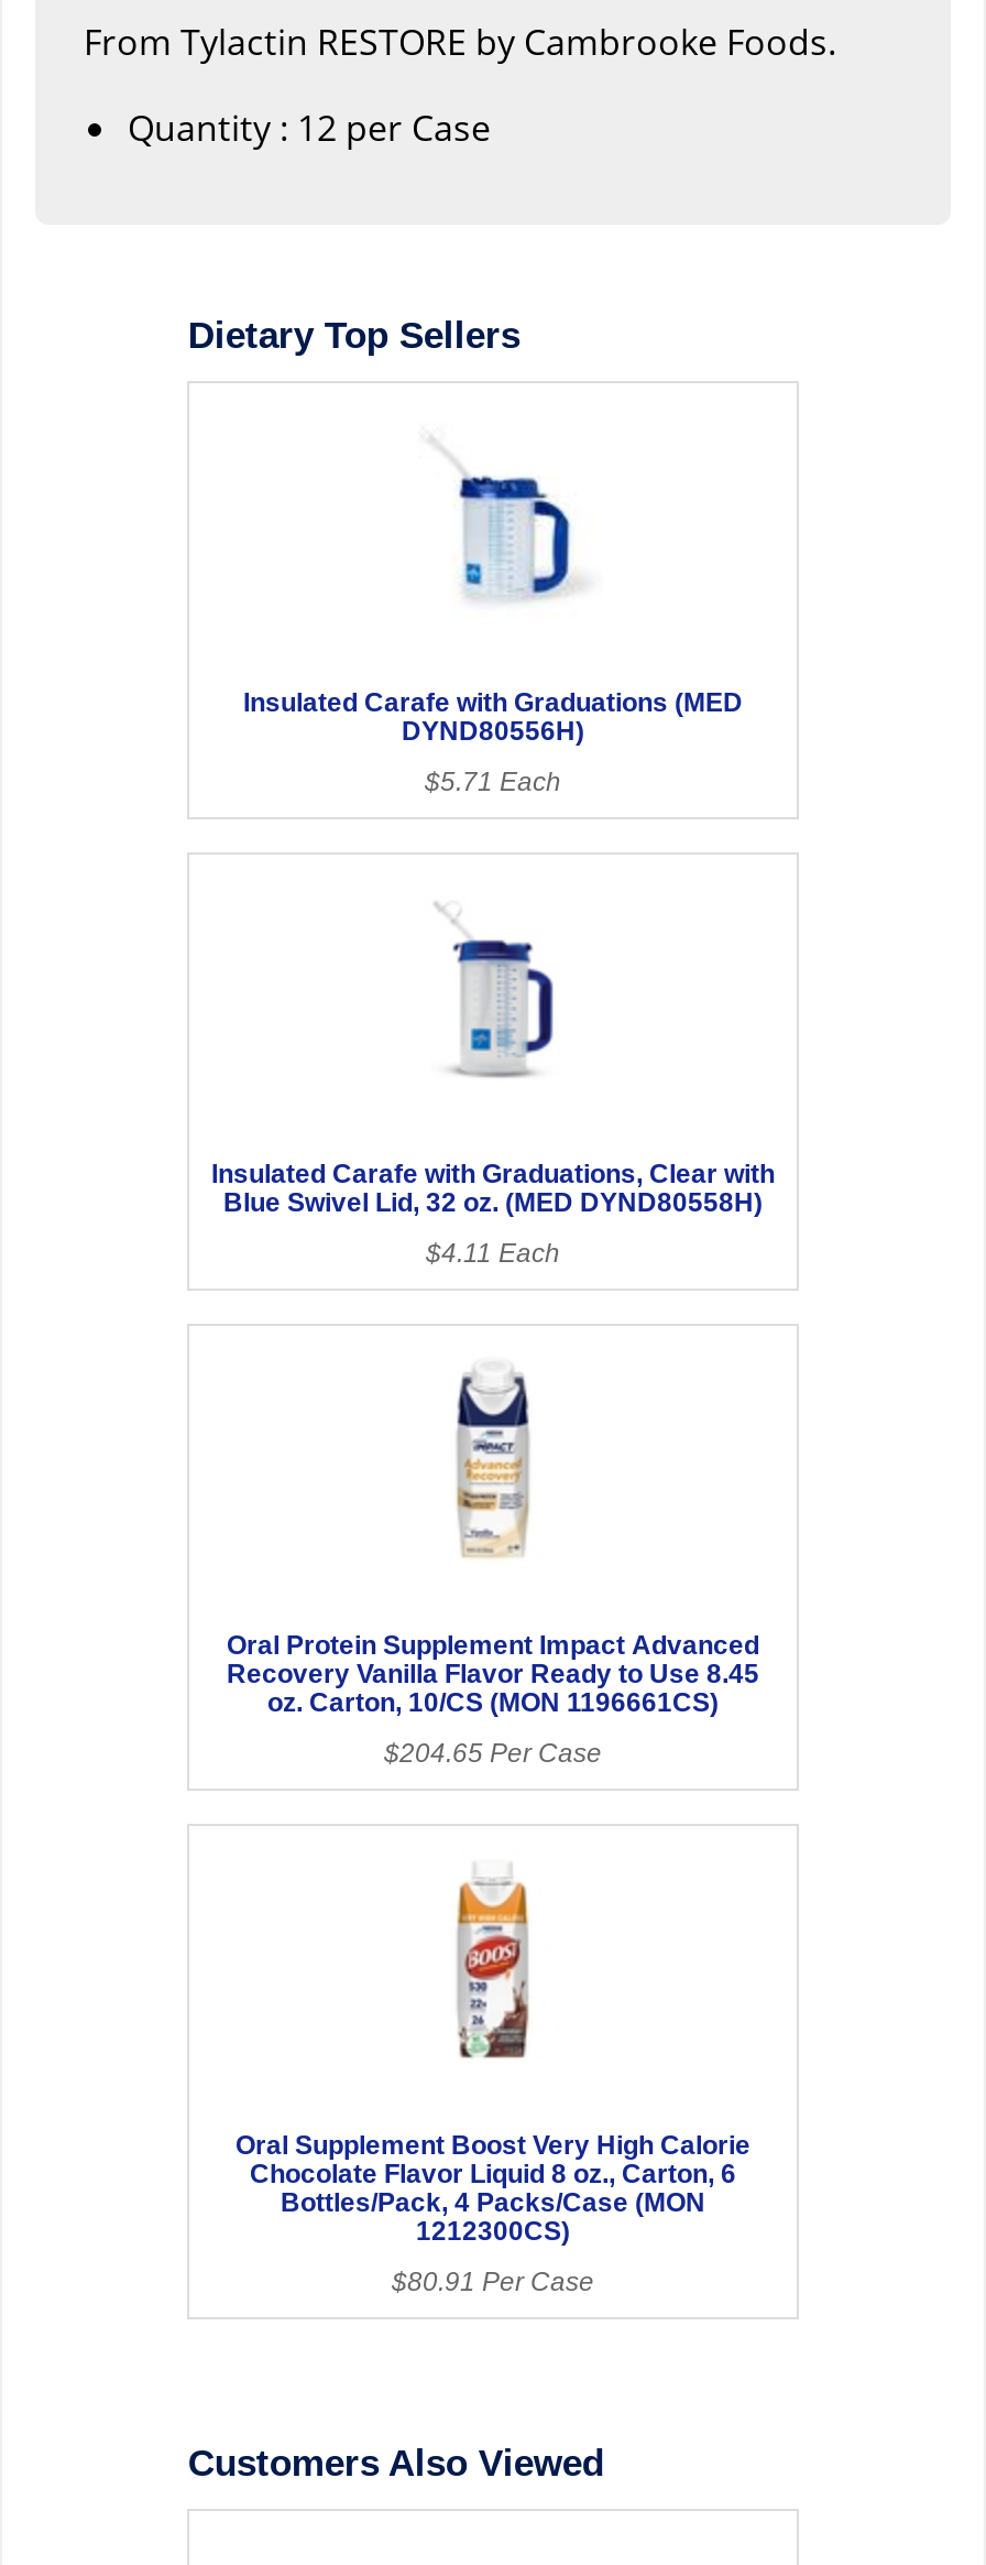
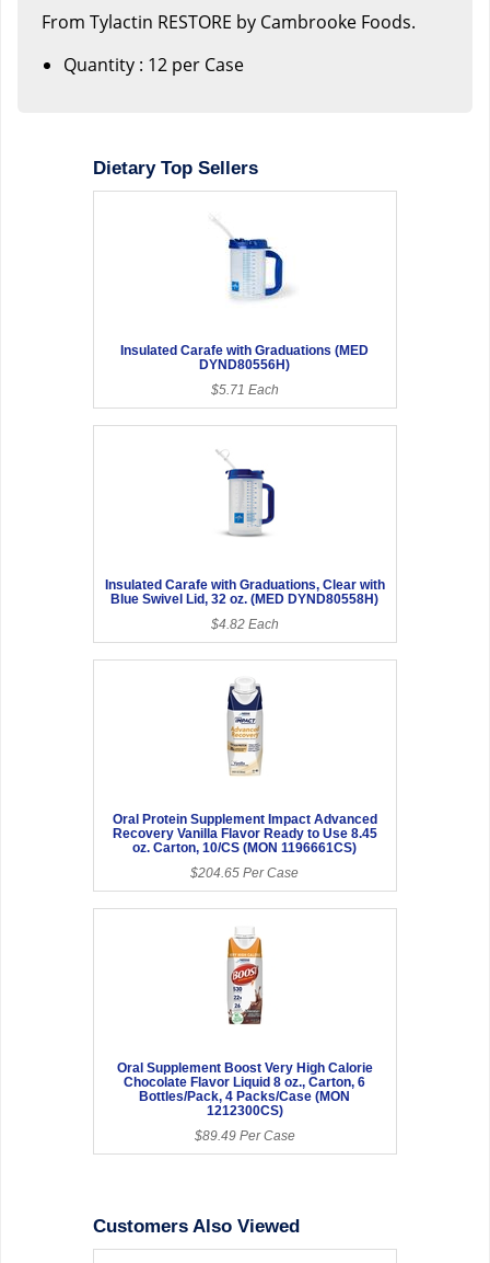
[426,1239,560,1269] $4.11 Each -> [211,617,279,632] $4.82 Each
[392,2267,594,2298] $80.91 Per Case -> [195,1129,295,1144] $89.49 Per Case

